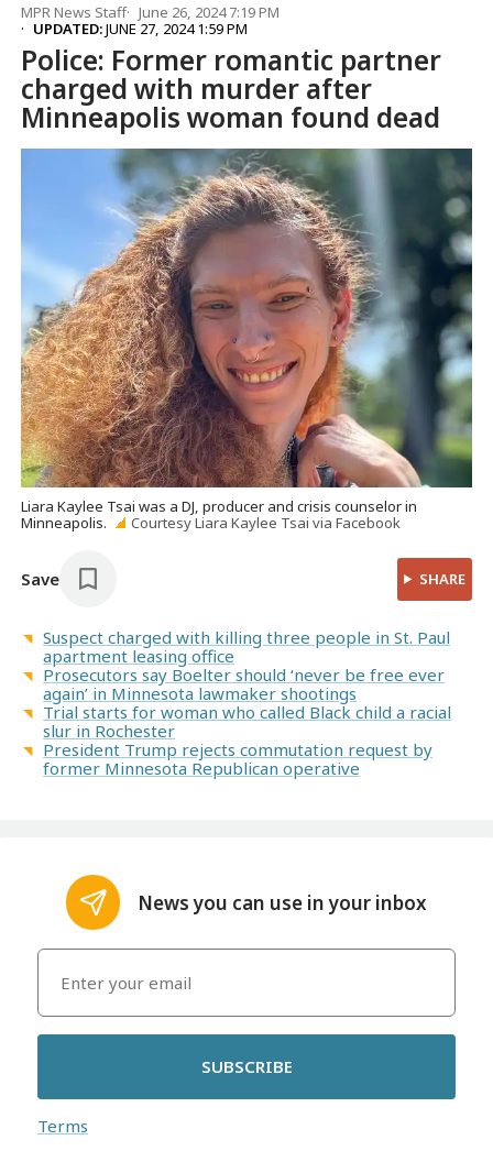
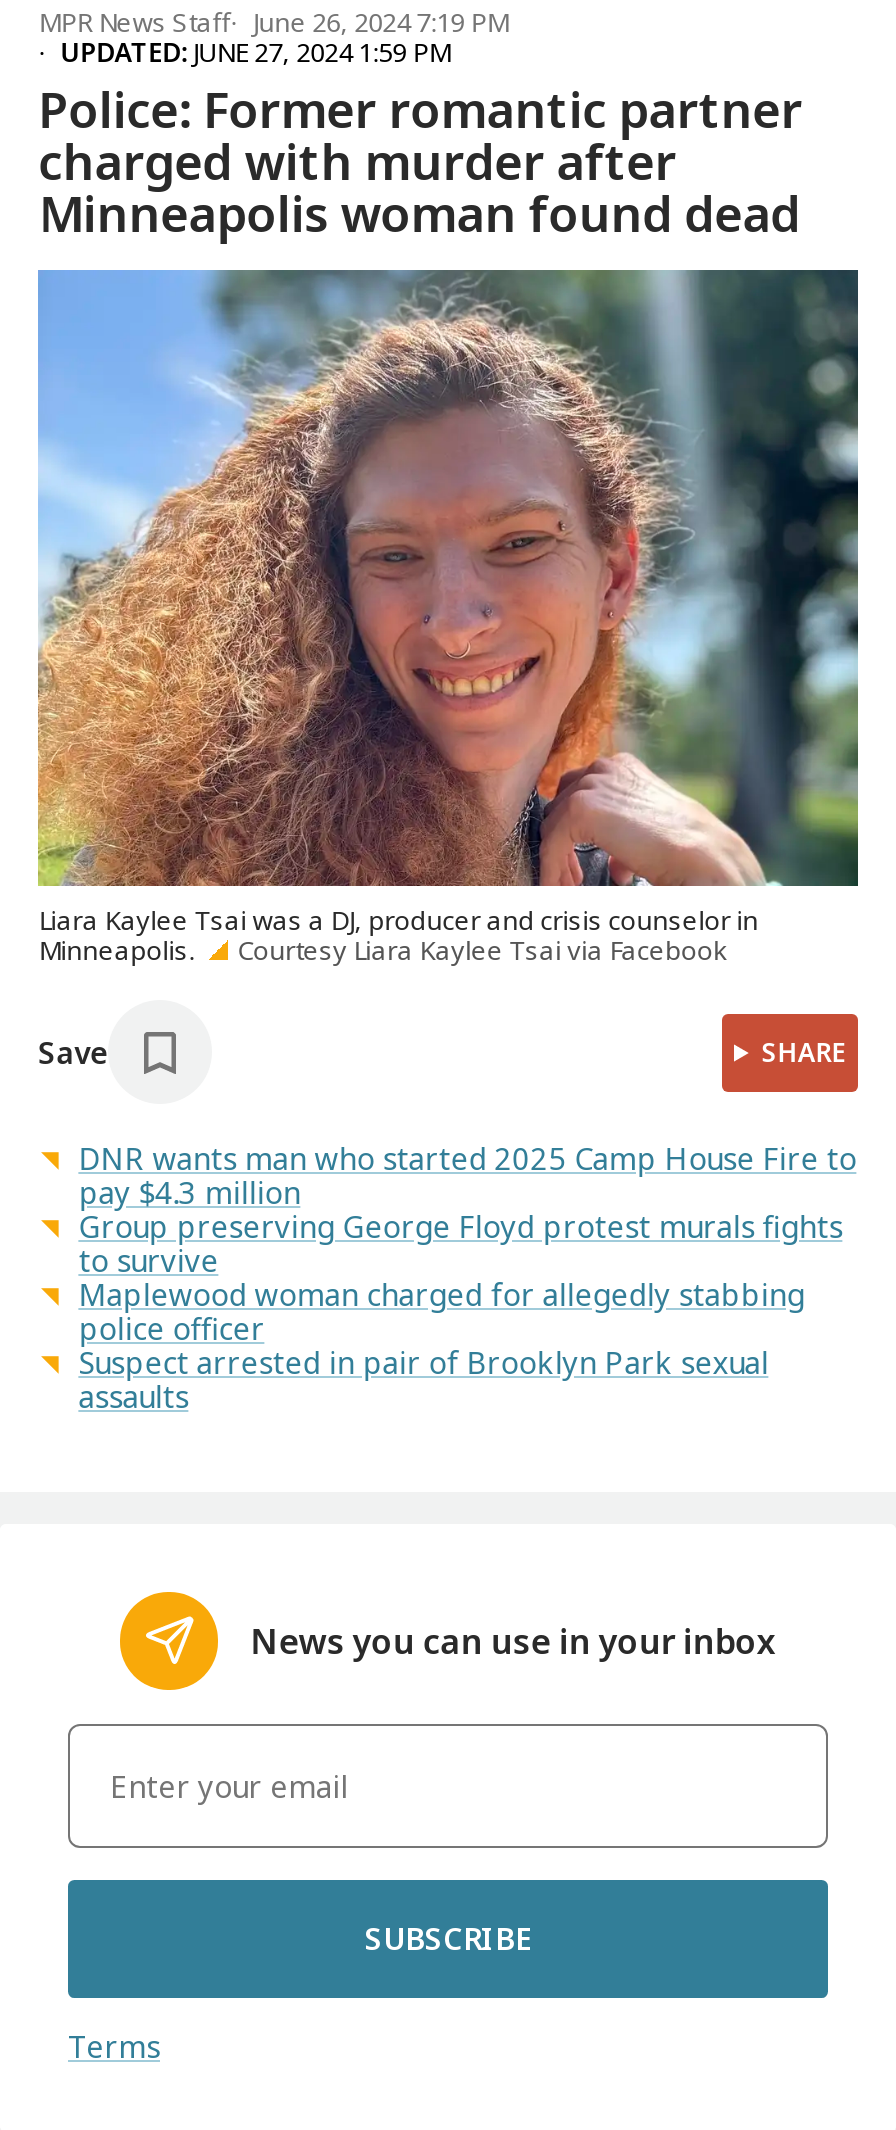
[43,626,451,779] Suspect charged with killing three people in St. Paul | apartment leasing office | Prosecutors say Boelter should ‘never be free ever | again’ in Minnesota lawmaker shootings | Trial starts for woman who called Black child a racial | slur in Rochester | President Trump rejects commutation request by | former Minnesota Republican operative -> [78,1139,856,1417] DNR wants man who started 2025 Camp House Fire to | pay $4.3 million | Group preserving George Floyd protest murals fights | to survive | Maplewood woman charged for allegedly stabbing | police officer | Suspect arrested in pair of Brooklyn Park sexual | assaults

